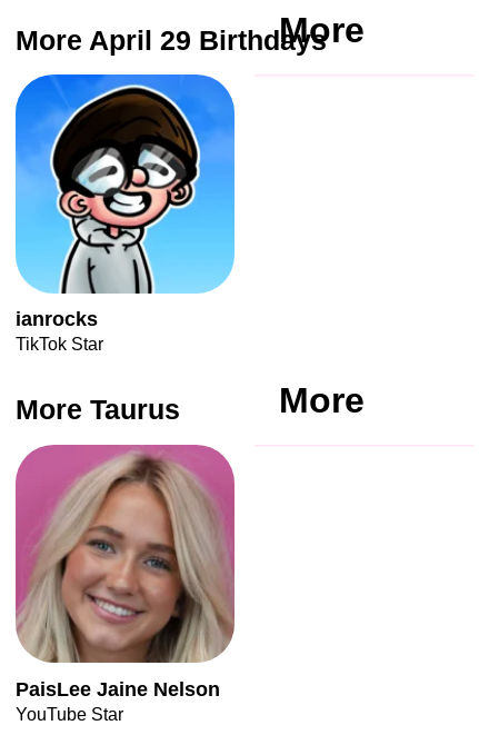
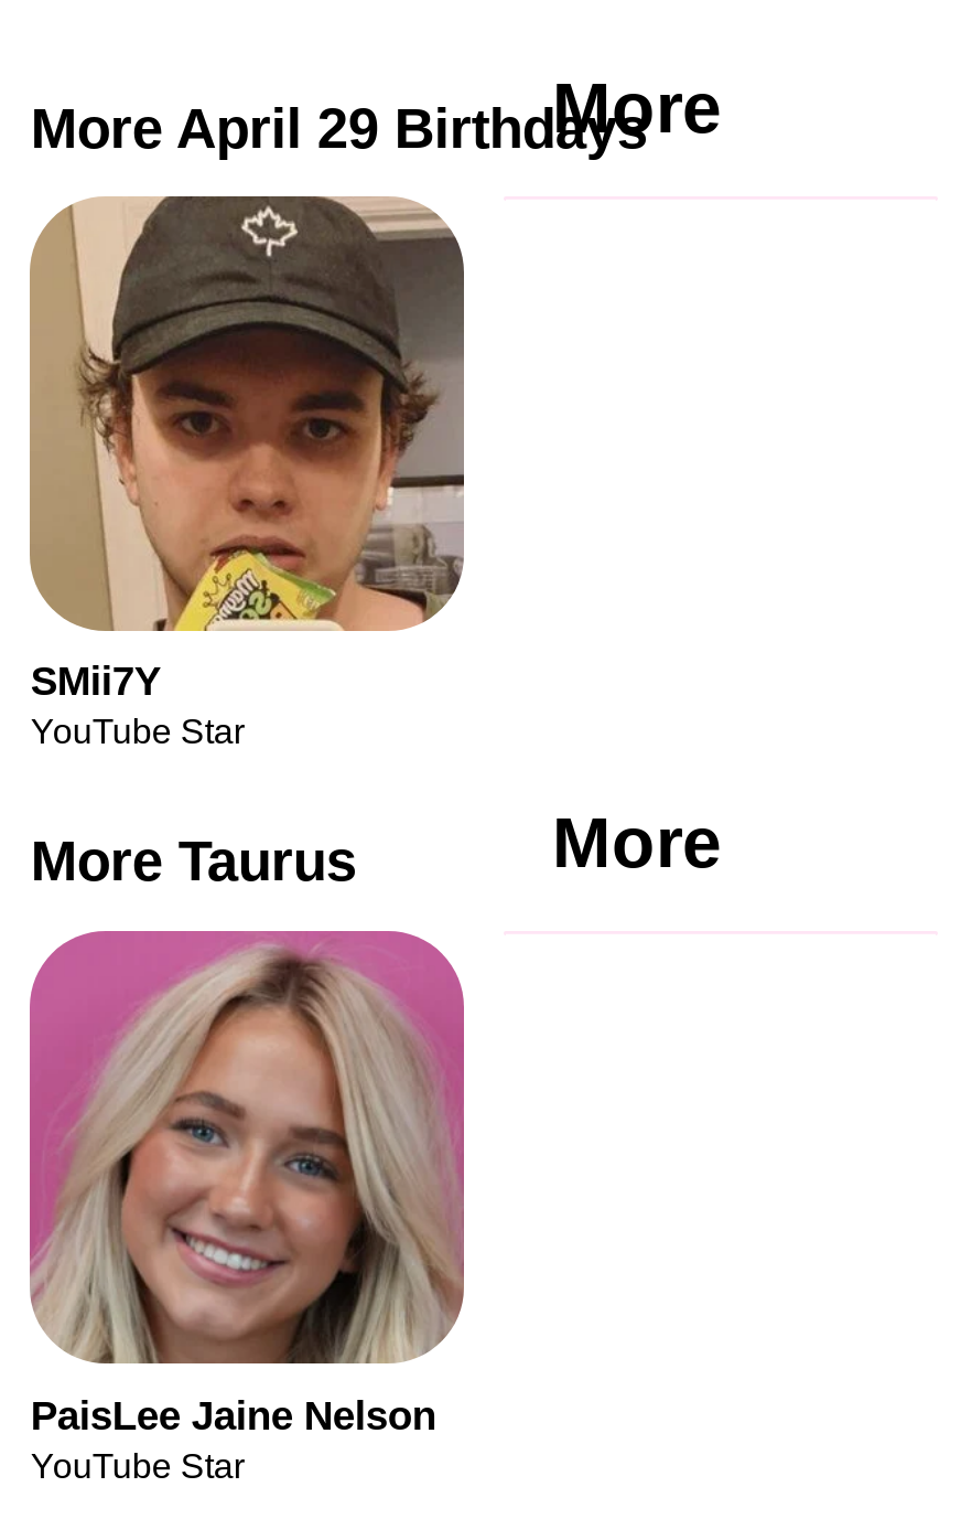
[14,73,236,354] [image] | ianrocks | TikTok Star -> [28,194,466,750] [image] | SMii7Y | YouTube Star

